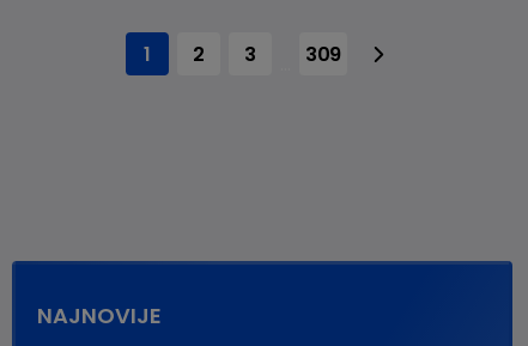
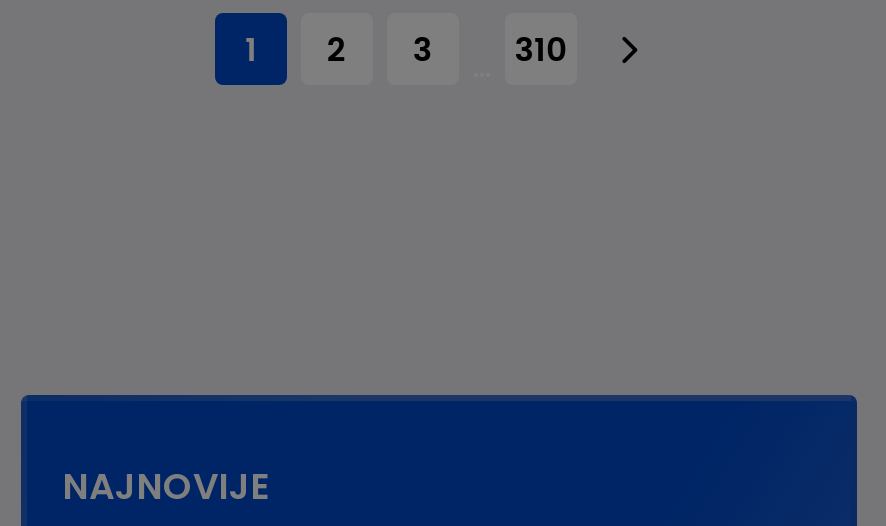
[144,40,341,78] 1 2 3 ... 309 -> [245,26,567,89] 1 2 3 ... 310

